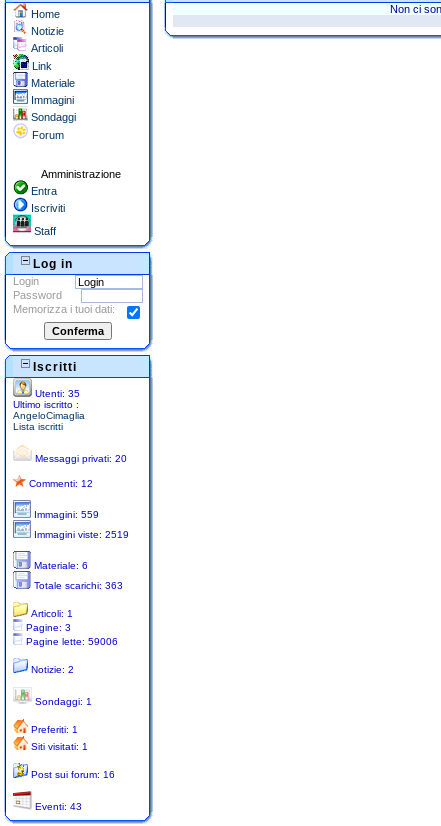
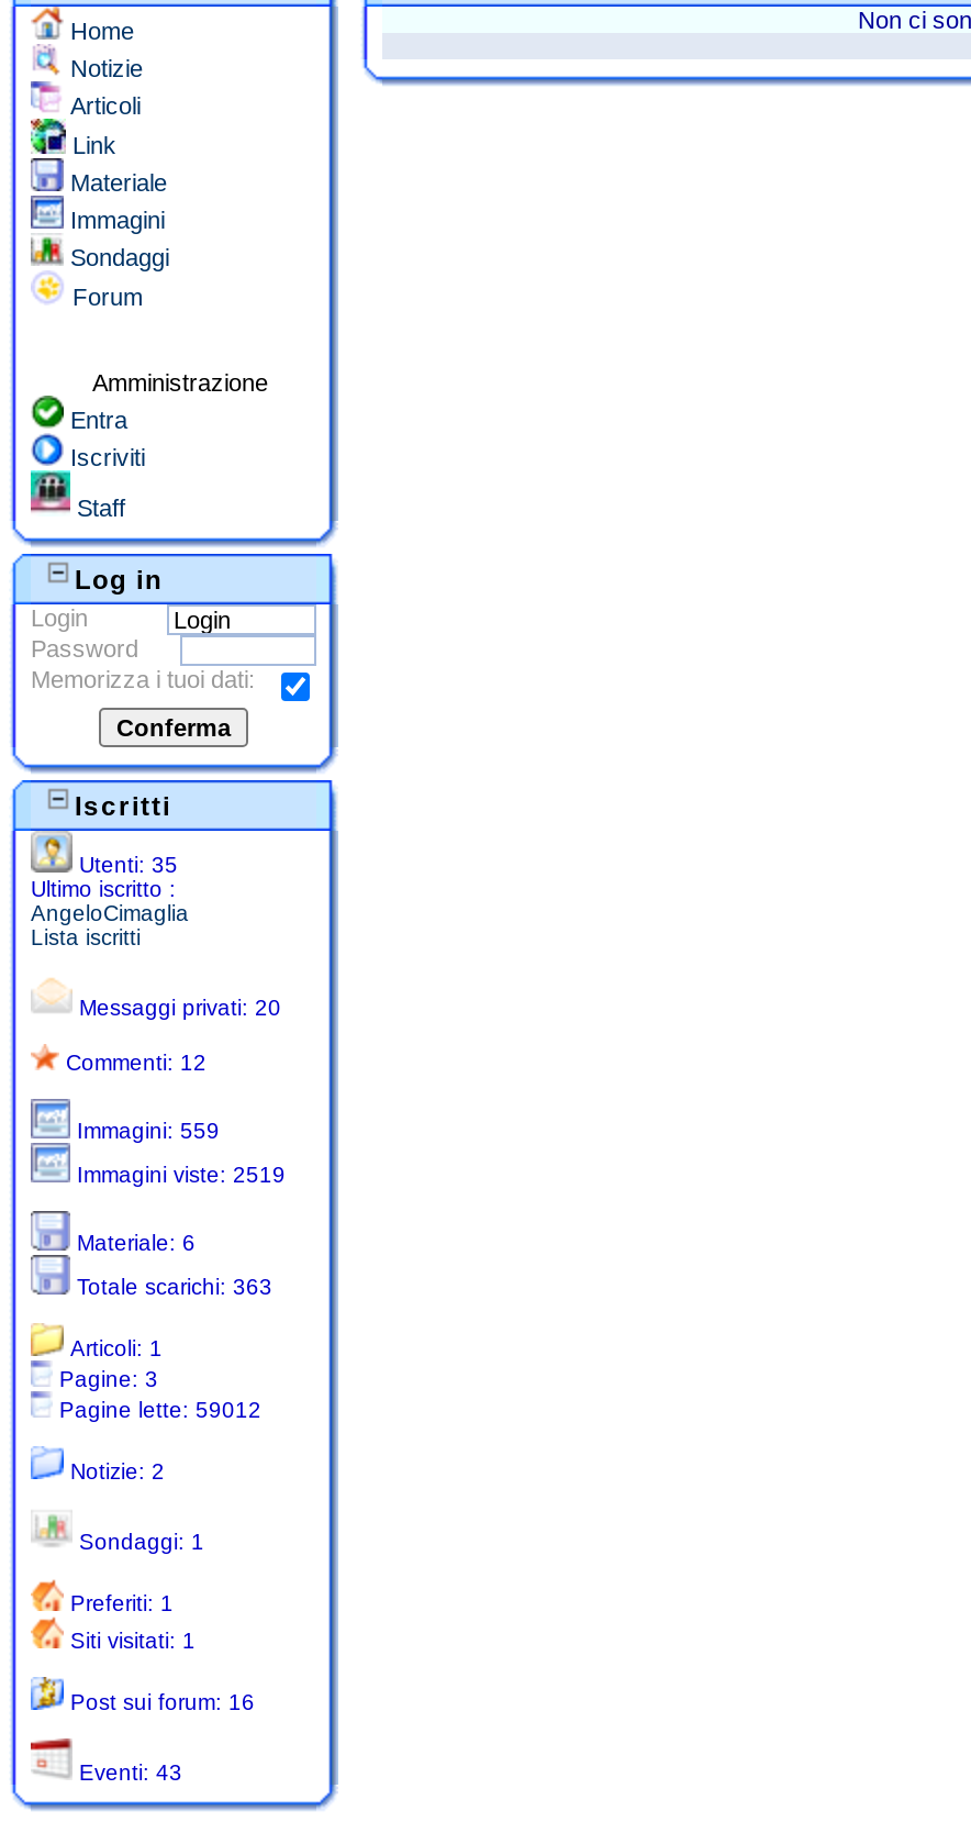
[23,636,118,647] Pagine lette: 59006 -> [53,1398,261,1422] Pagine lette: 59012

